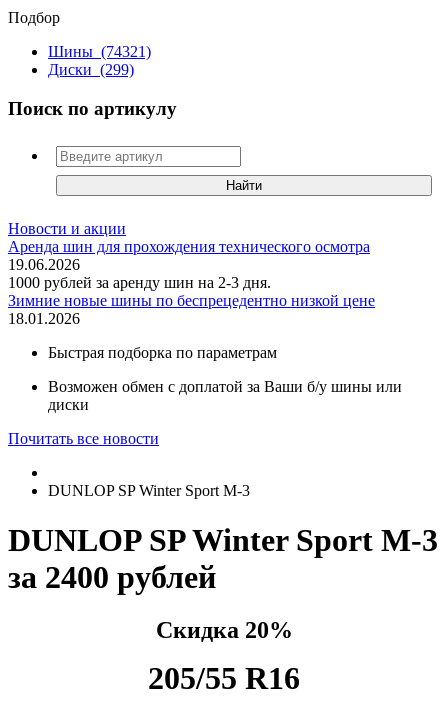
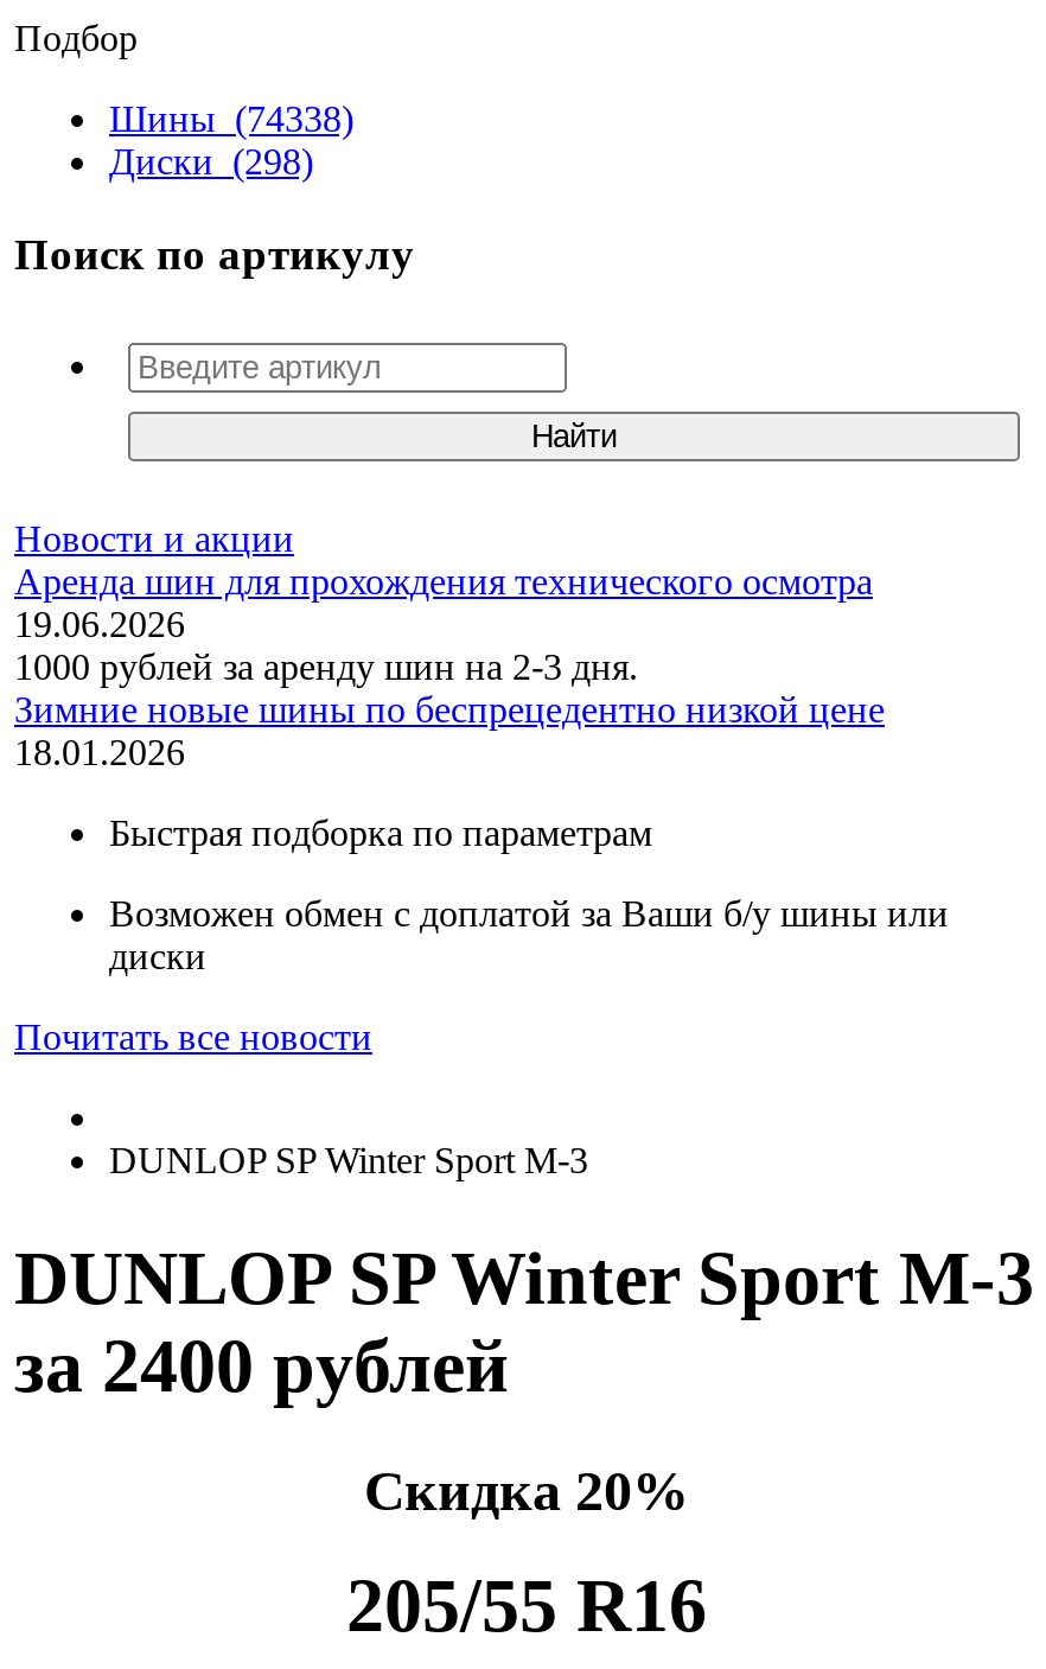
[48,43,151,60] Шины (74321) -> [109,98,353,139] Шины (74338)
[48,61,134,78] Диски (299) -> [109,141,313,181] Диски (298)

